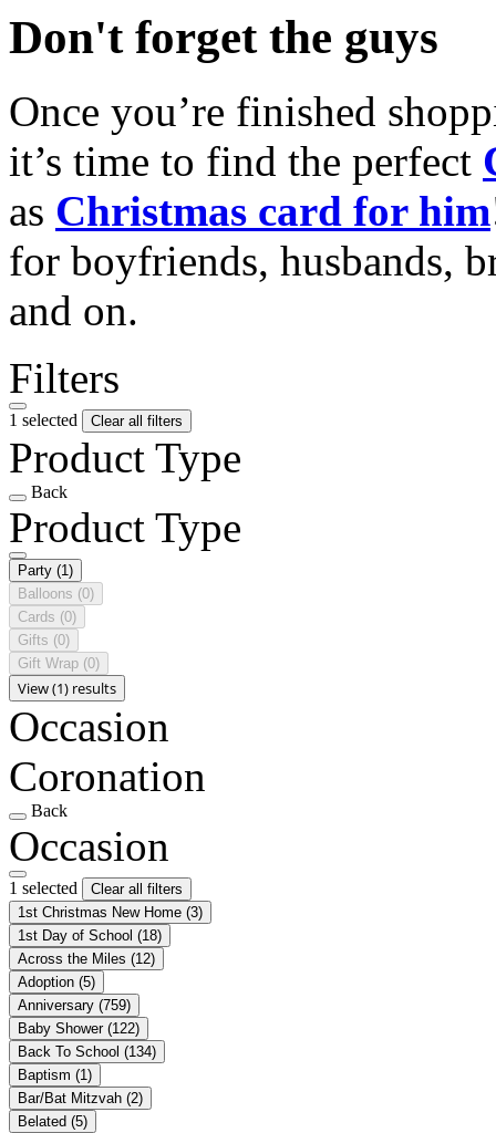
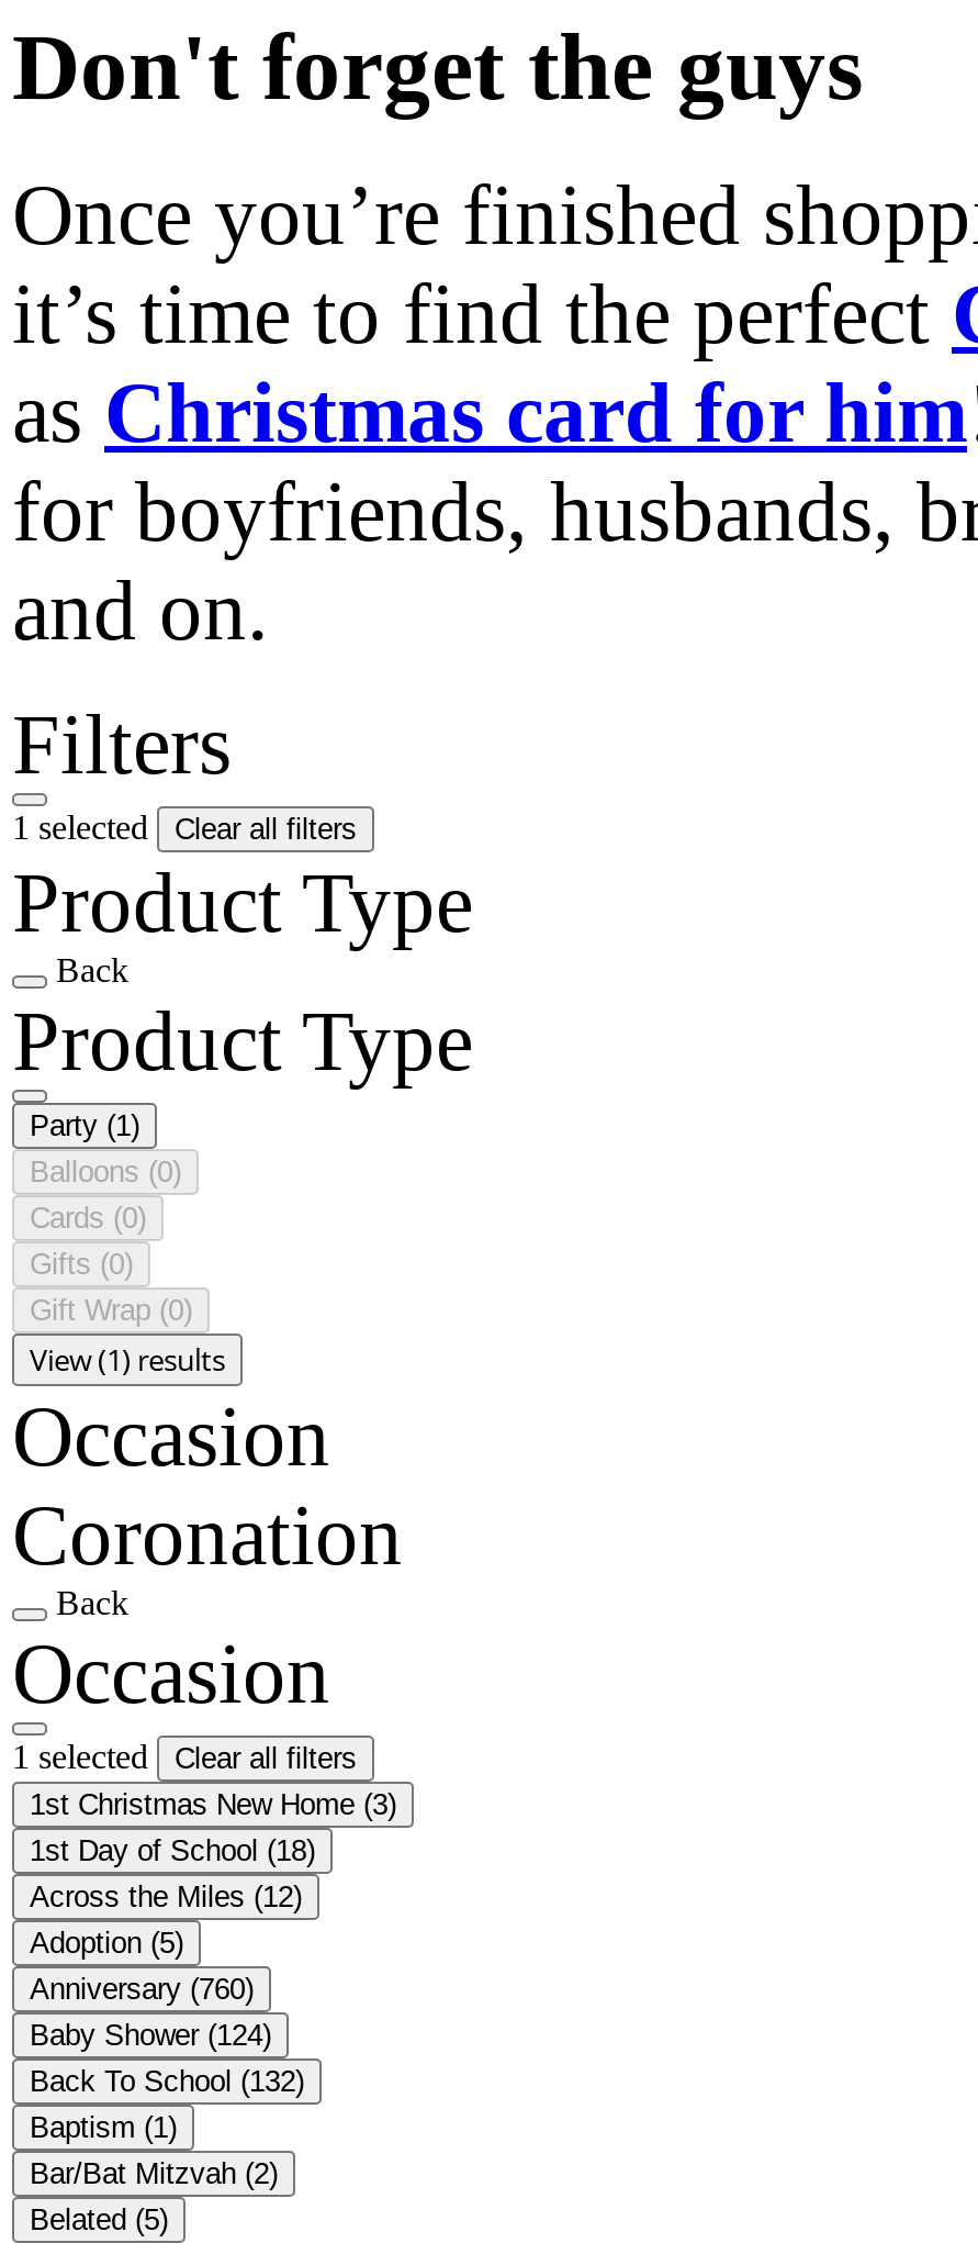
[18,997,131,1013] Anniversary (759) -> [30,1972,254,2005] Anniversary (760)
[18,1020,139,1037] Baby Shower (122) -> [30,2018,271,2051] Baby Shower (124)
[18,1043,156,1060] Back To School (134) -> [30,2065,304,2098] Back To School (132)

